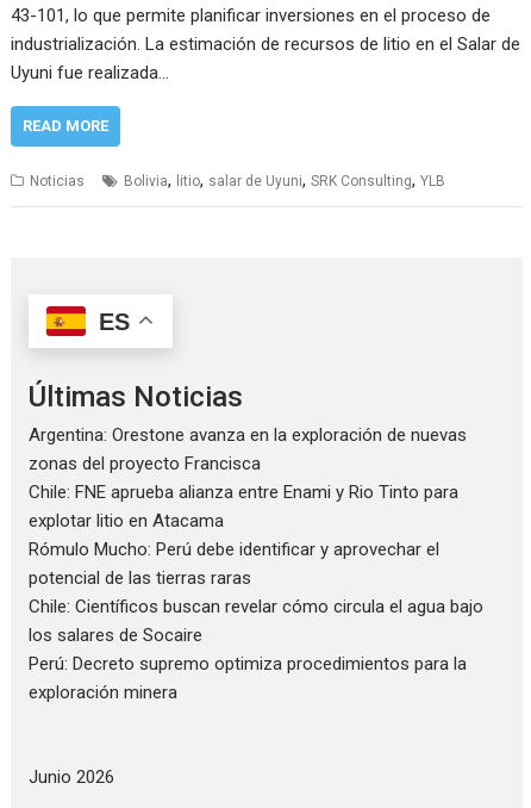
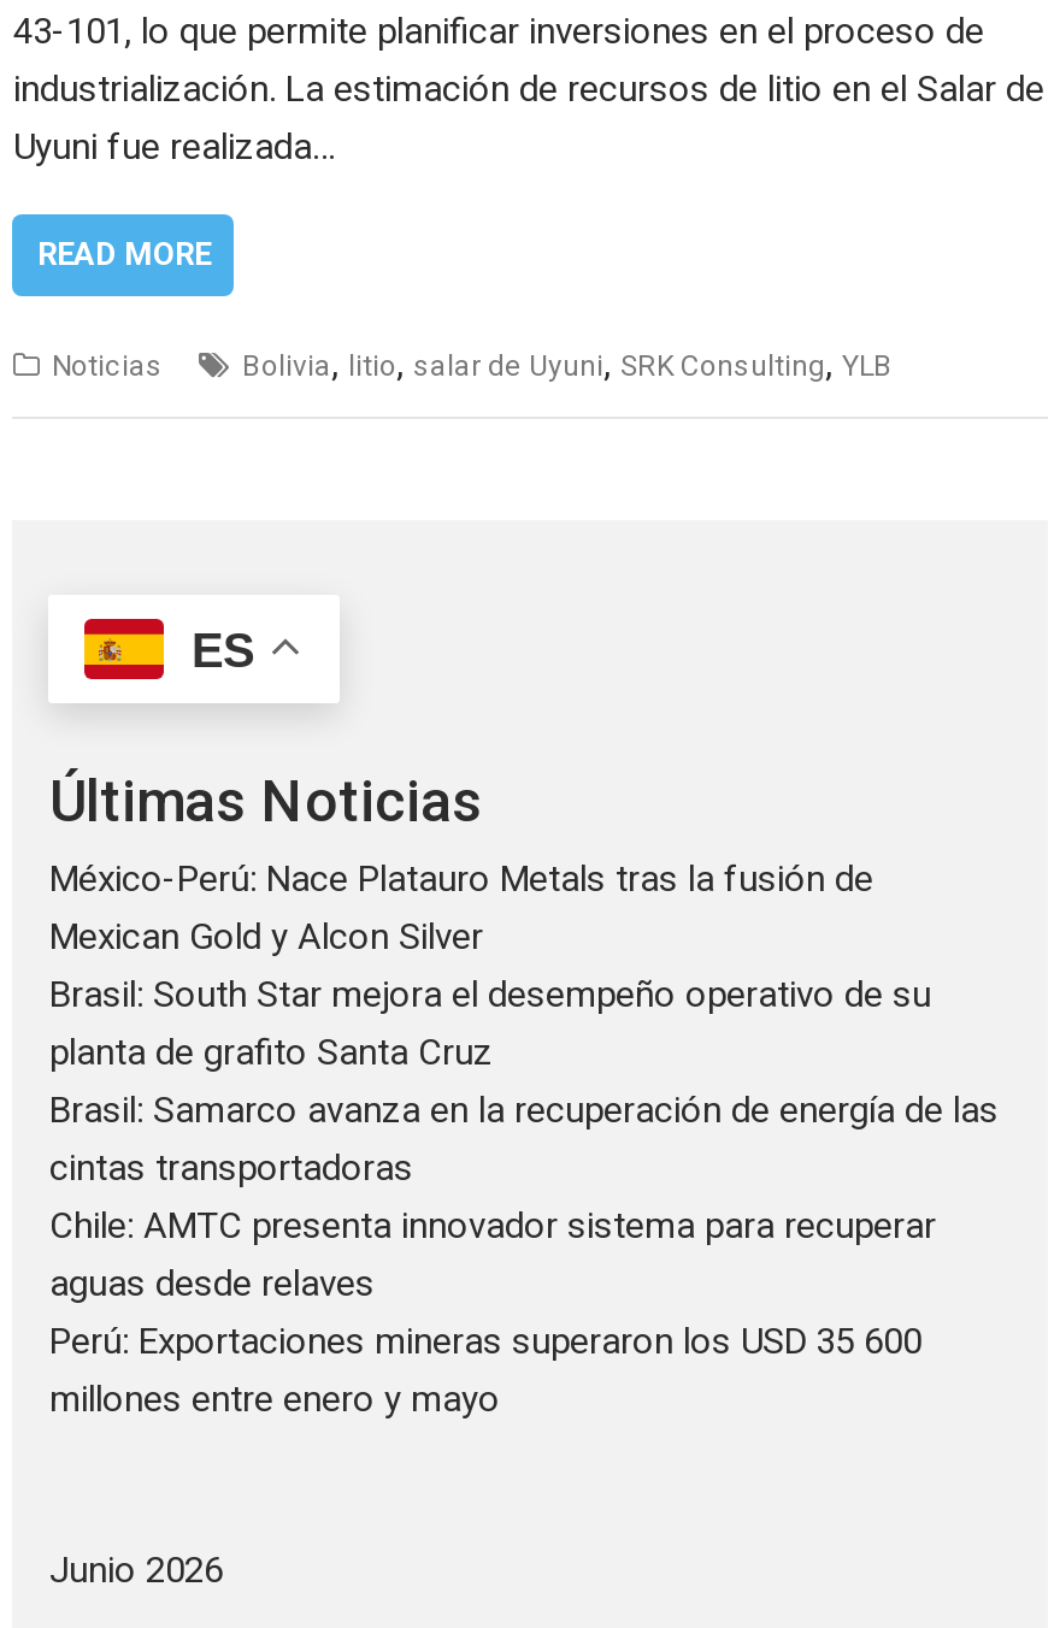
[29,424,484,703] Argentina: Orestone avanza en la exploración de nuevas | zonas del proyecto Francisca | Chile: FNE aprueba alianza entre Enami y Rio Tinto para | explotar litio en Atacama | Rómulo Mucho: Perú debe identificar y aprovechar el | potencial de las tierras raras | Chile: Científicos buscan revelar cómo circula el agua bajo | los salares de Socaire | Perú: Decreto supremo optimiza procedimientos para la | exploración minera -> [49,858,999,1421] México-Perú: Nace Platauro Metals tras la fusión de | Mexican Gold y Alcon Silver | Brasil: South Star mejora el desempeño operativo de su | planta de grafito Santa Cruz | Brasil: Samarco avanza en la recuperación de energía de las | cintas transportadoras | Chile: AMTC presenta innovador sistema para recuperar | aguas desde relaves | Perú: Exportaciones mineras superaron los USD 35 600 | millones entre enero y mayo

